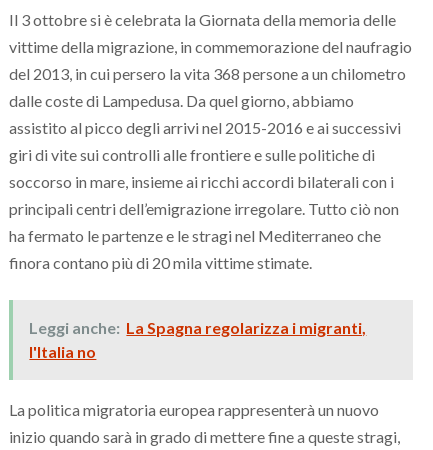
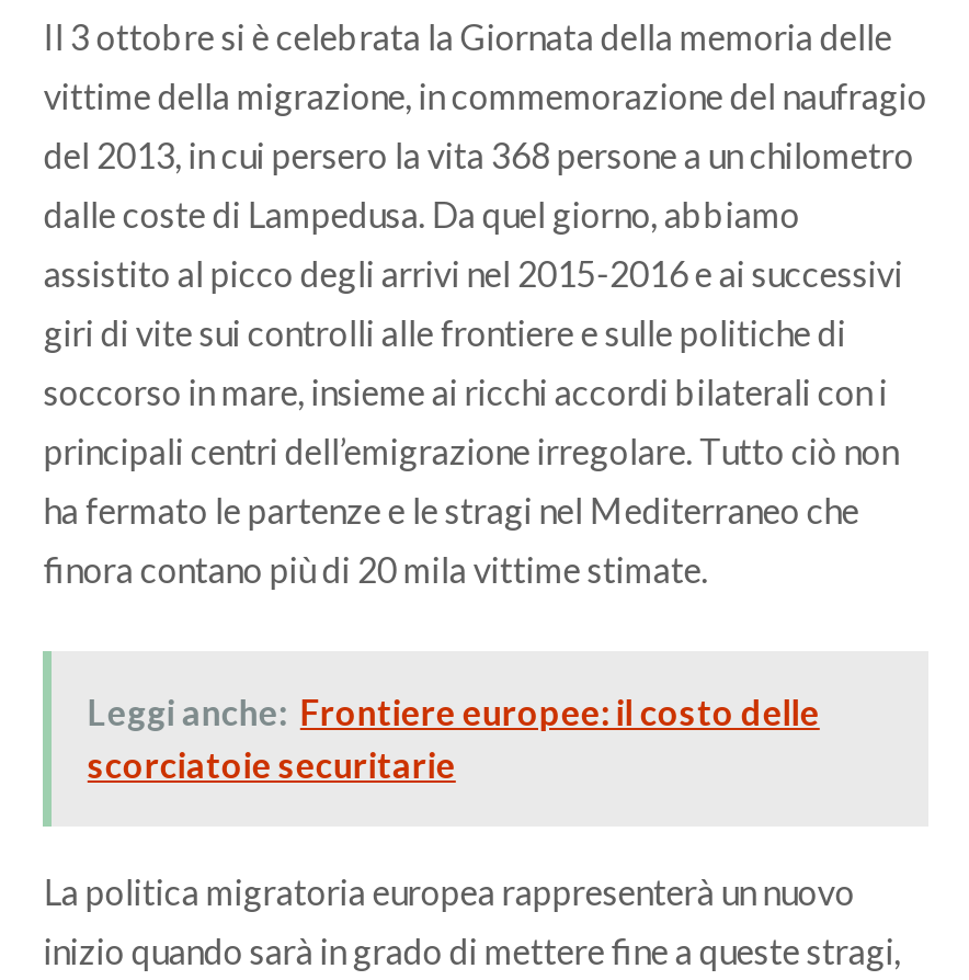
[29,318,366,361] Leggi anche: La Spagna regolarizza i migranti, | l'Italia no -> [87,690,820,784] Leggi anche: Frontiere europee: il costo delle | scorciatoie securitarie

